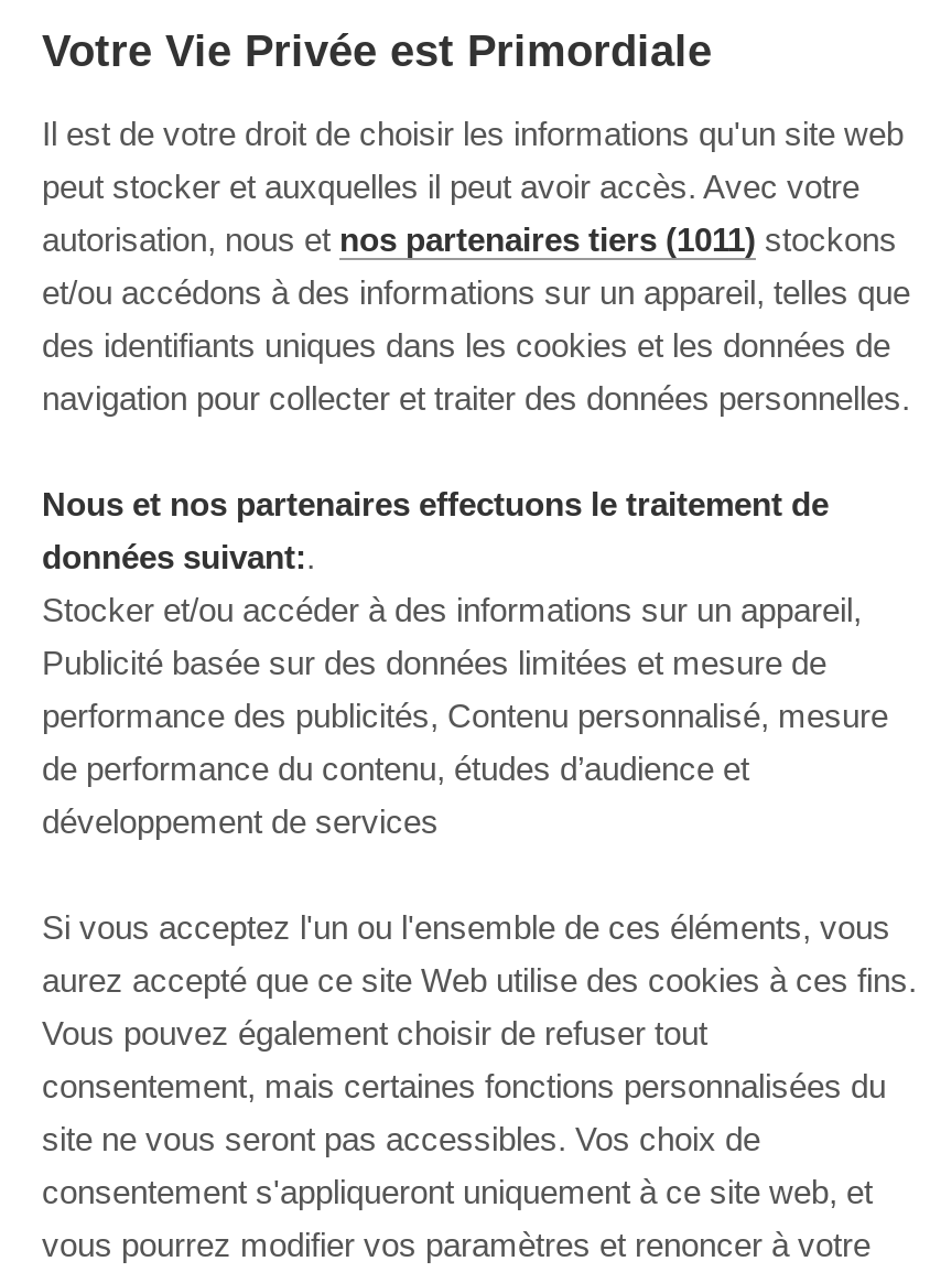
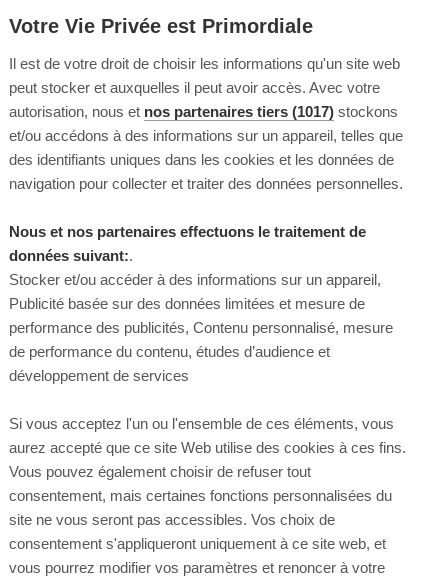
[42,221,897,258] autorisation, nous et nos partenaires tiers (1011) stockons -> [9,103,398,120] autorisation, nous et nos partenaires tiers (1017) stockons

